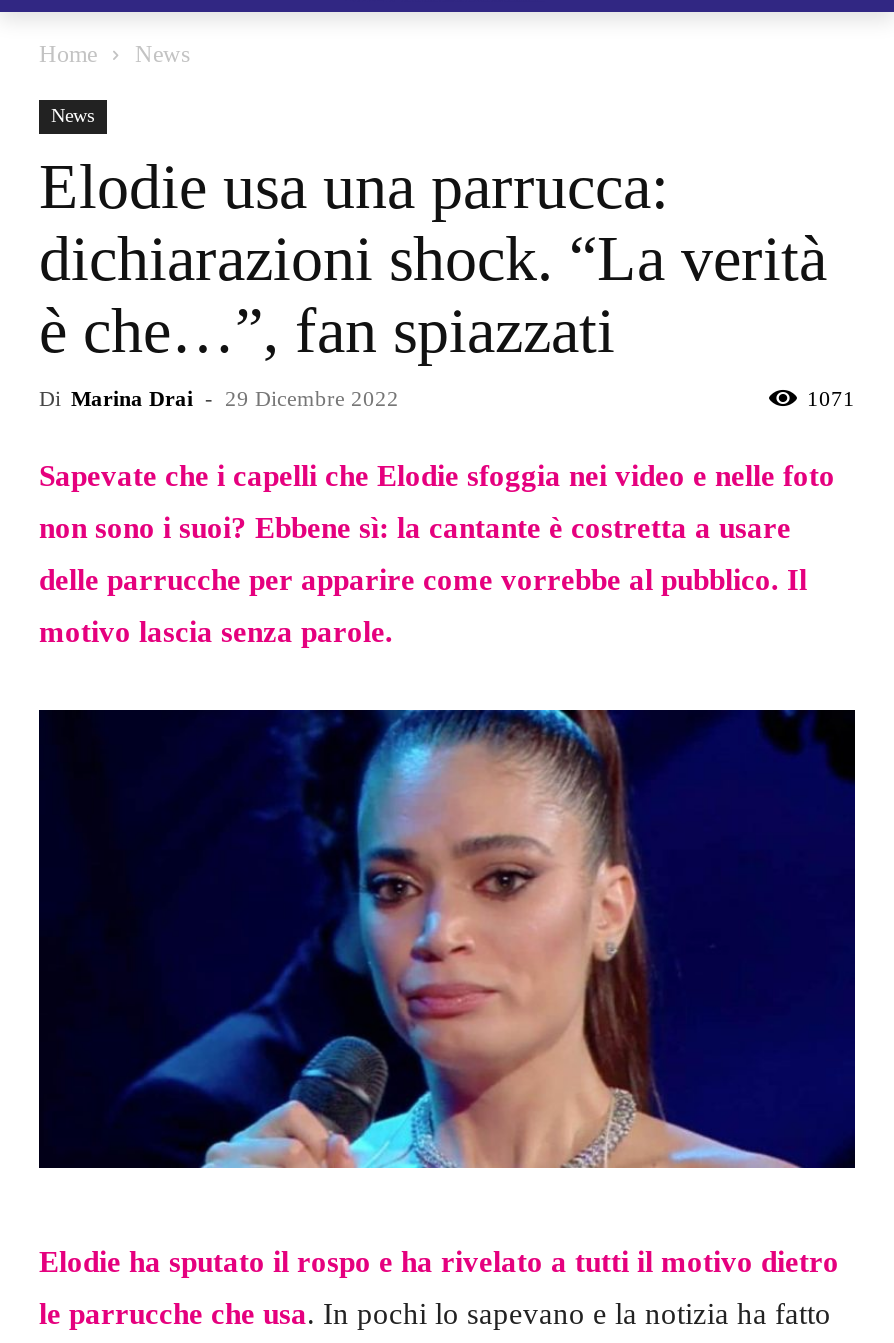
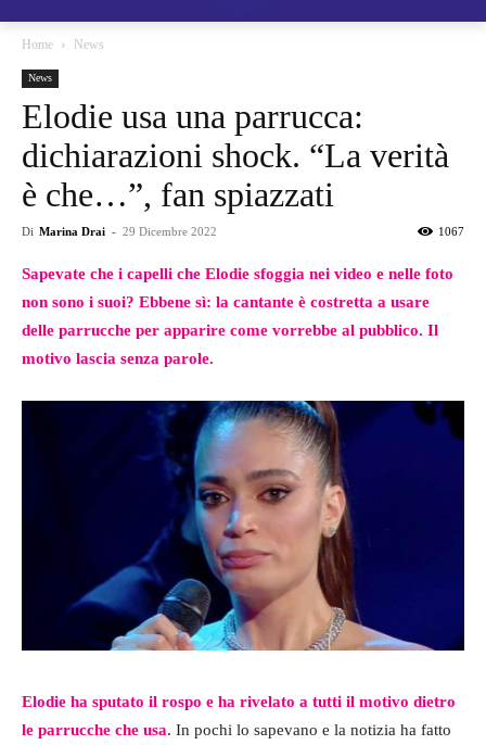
[807,386,855,410] 1071 -> [438,225,464,238] 1067

